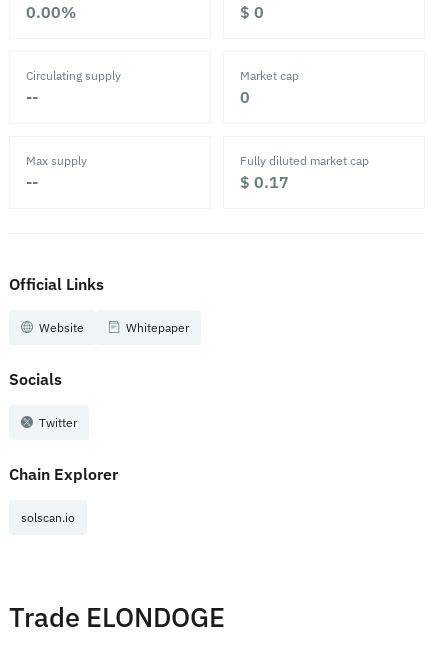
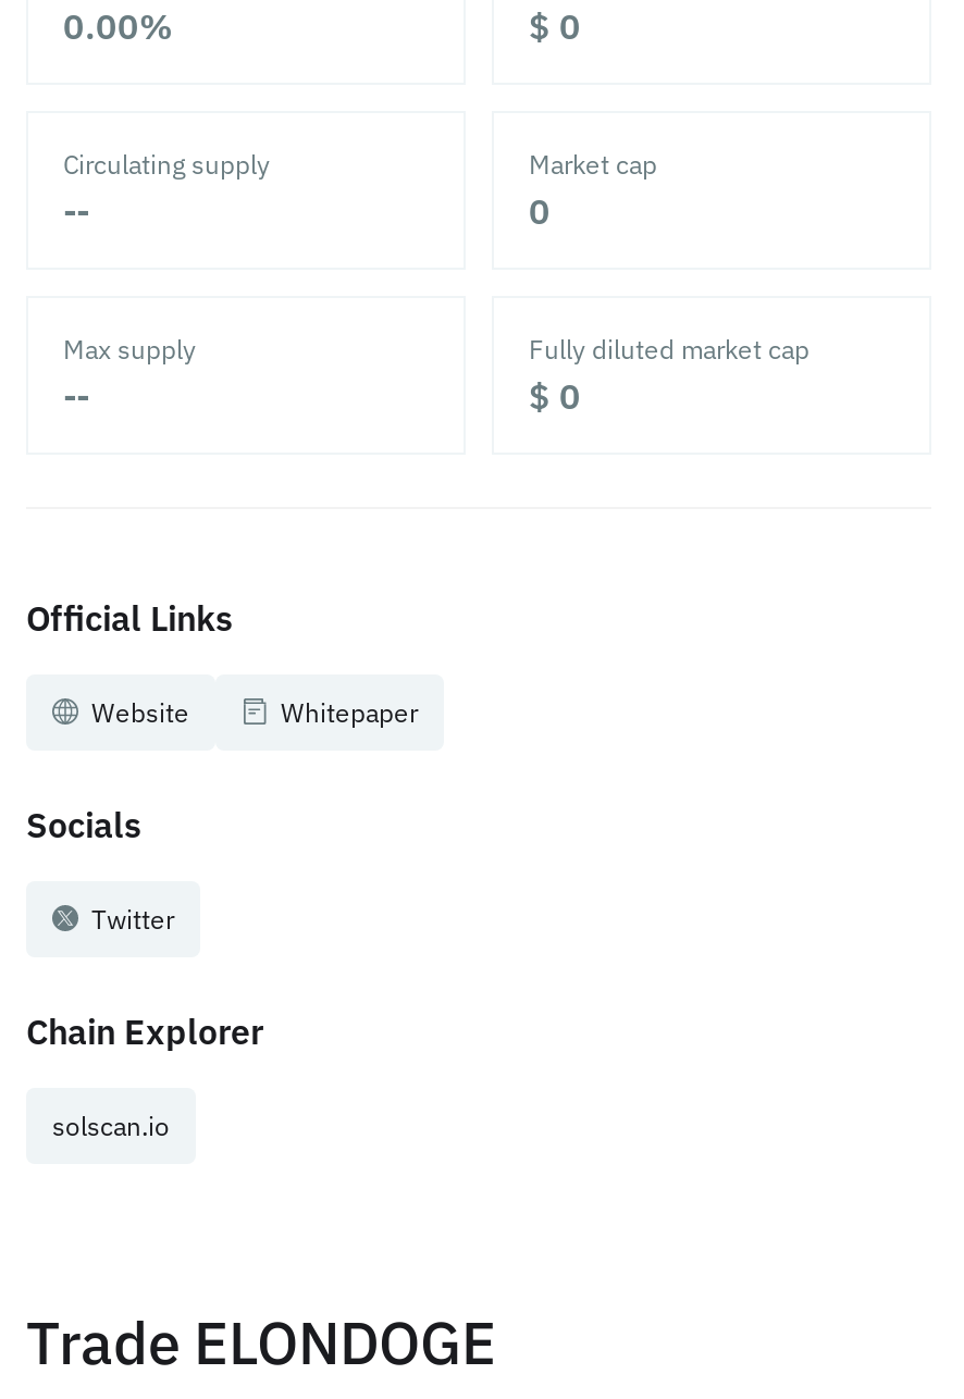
[240,172,289,192] $ 0.17 -> [529,374,581,418] $ 0

